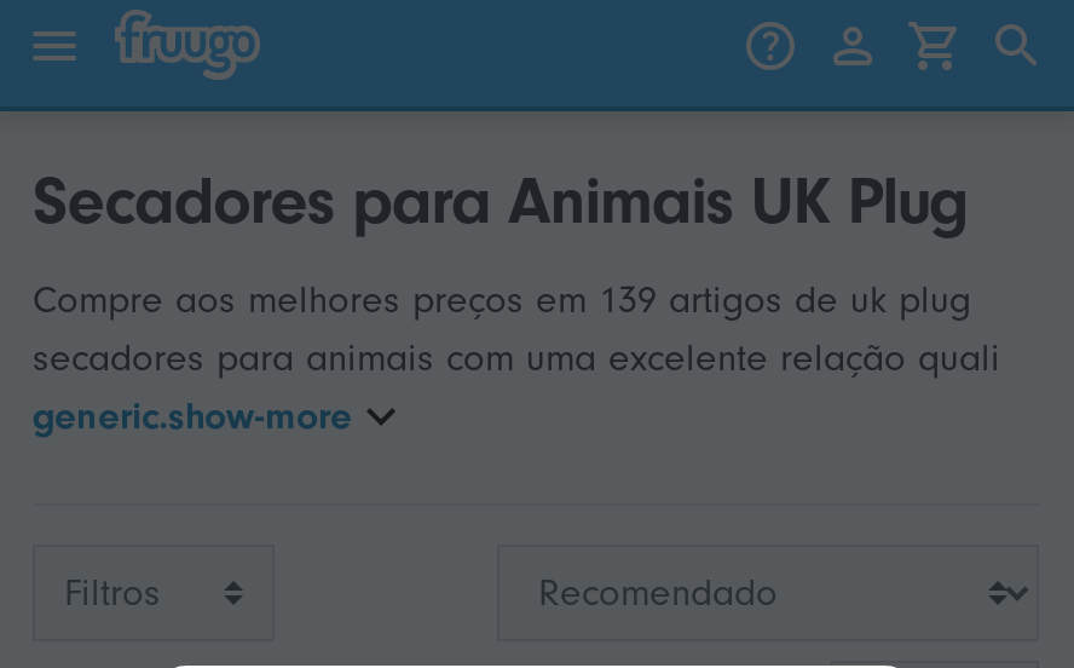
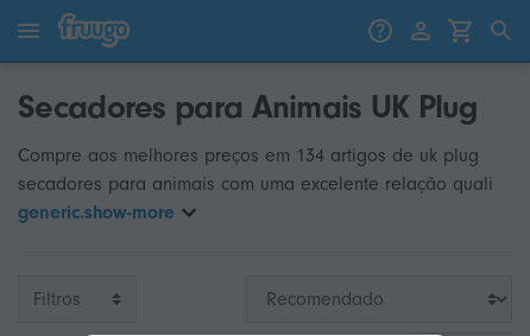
[33,278,971,322] Compre aos melhores preços em 139 artigos de uk plug -> [18,145,479,166] Compre aos melhores preços em 134 artigos de uk plug

